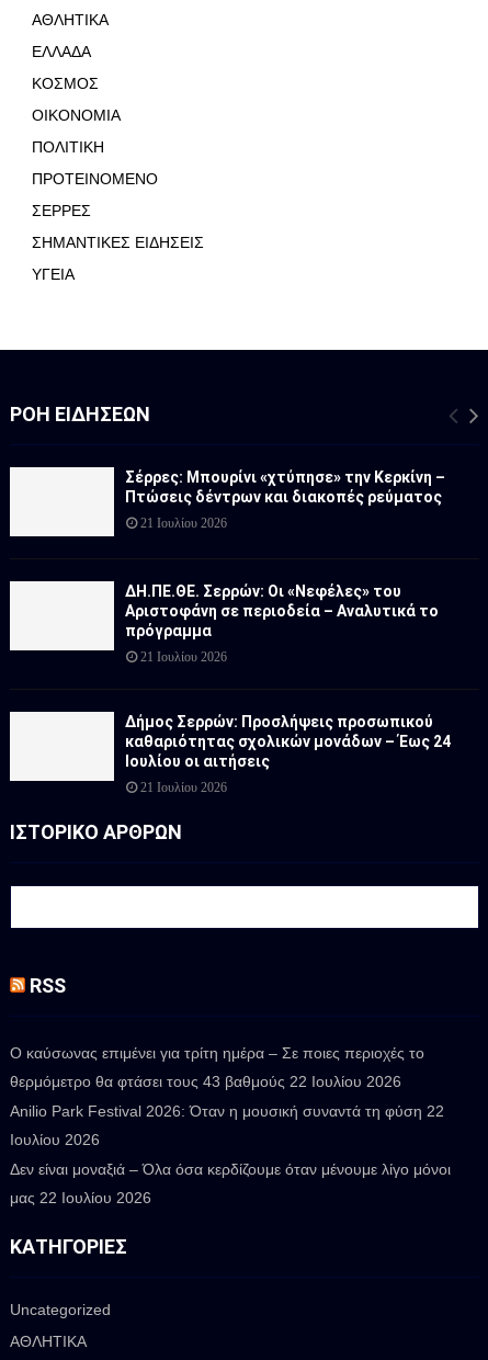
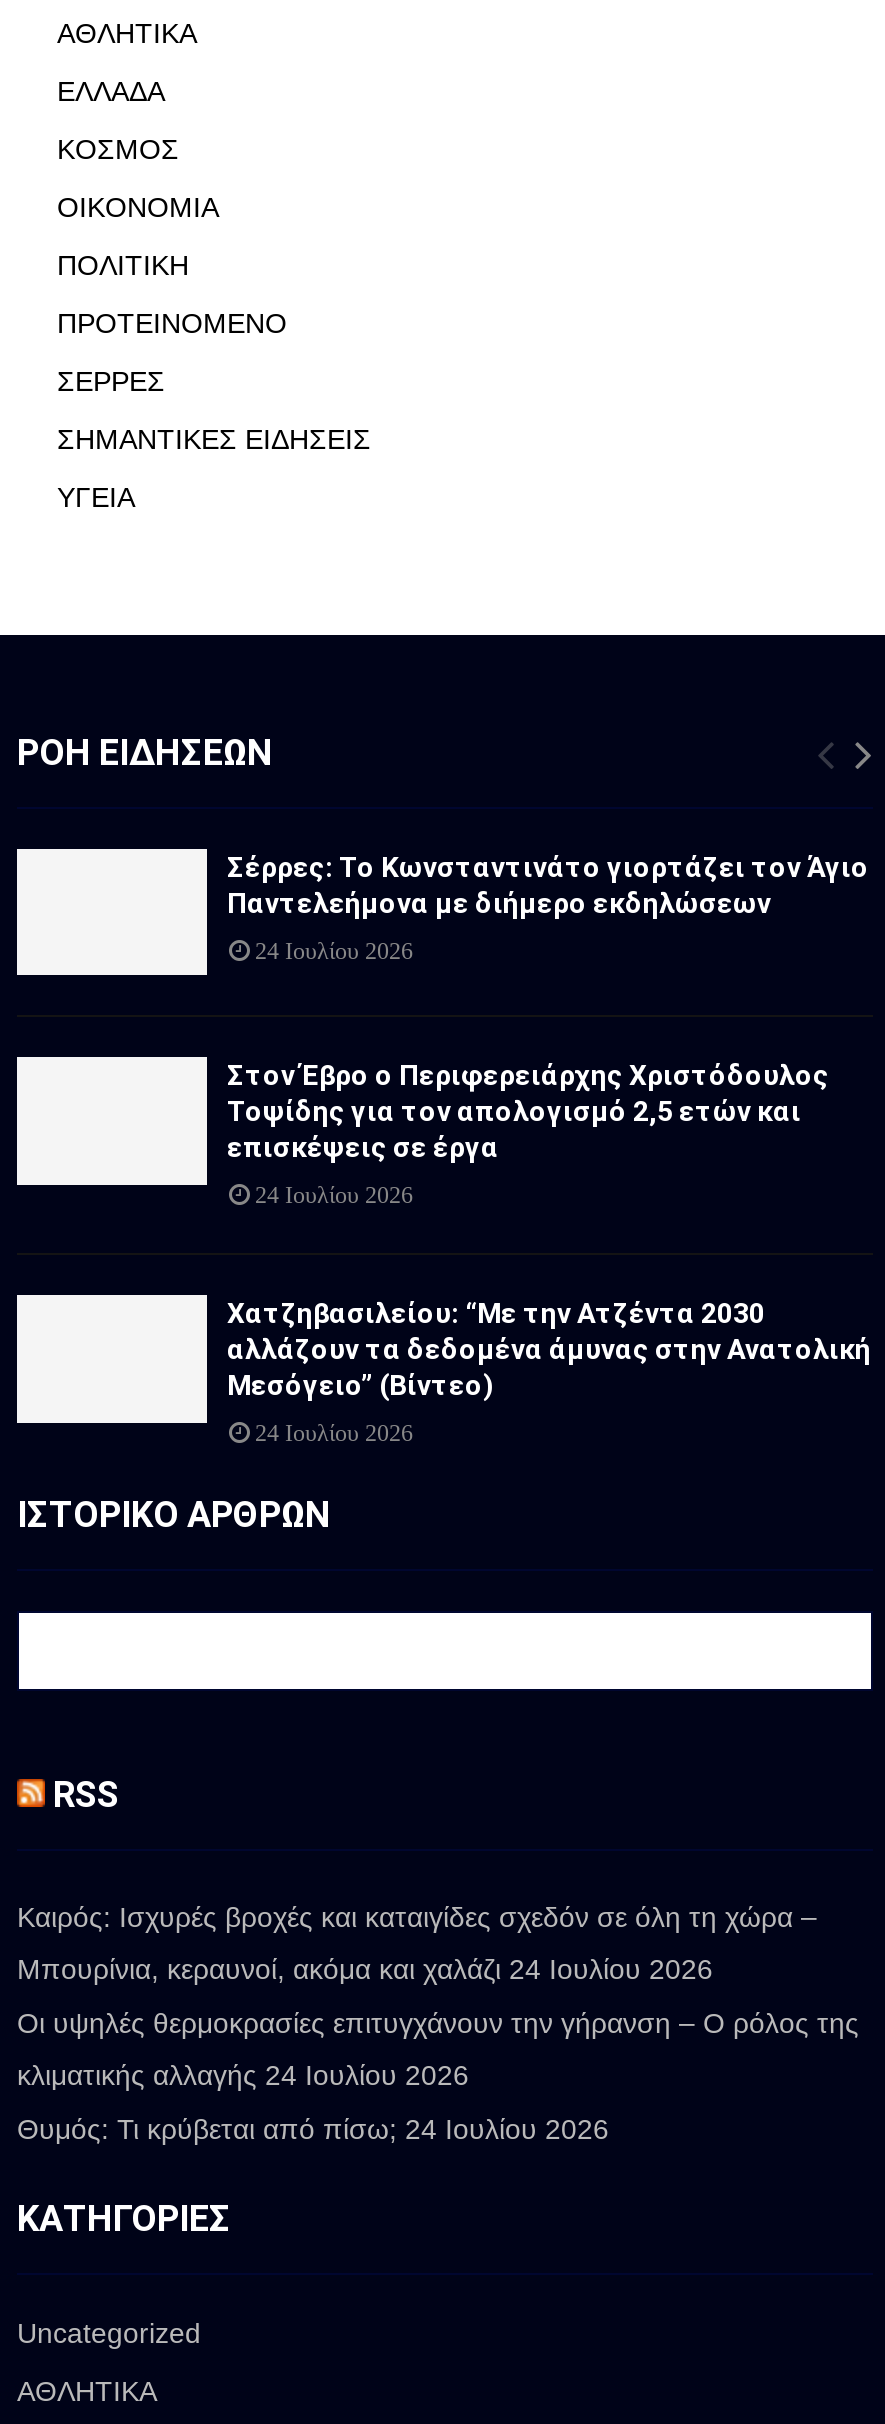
[125,468,445,505] Σέρρες: Μπουρίνι «χτύπησε» την Κερκίνη – | Πτώσεις δέντρων και διακοπές ρεύματος -> [227,851,869,919] Σέρρες: Το Κωνσταντινάτο γιορτάζει τον Άγιο | Παντελεήμονα με διήμερο εκδηλώσεων
[140,515,227,530] 21 Ιουλίου 2026 -> [255,937,413,965] 24 Ιουλίου 2026
[125,582,439,639] ΔΗ.ΠΕ.ΘΕ. Σερρών: Οι «Νεφέλες» του | Αριστοφάνη σε περιοδεία – Αναλυτικά το | πρόγραμμα -> [227,1060,829,1164] Στον Έβρο ο Περιφερειάρχης Χριστόδουλος | Τοψίδης για τον απολογισμό 2,5 ετών και | επισκέψεις σε έργα
[140,649,227,665] 21 Ιουλίου 2026 -> [255,1182,413,1210] 24 Ιουλίου 2026
[125,713,451,770] Δήμος Σερρών: Προσλήψεις προσωπικού | καθαριότητας σχολικών μονάδων – Έως 24 | Ιουλίου οι αιτήσεις -> [227,1298,871,1402] Χατζηβασιλείου: “Με την Ατζέντα 2030 | αλλάζουν τα δεδομένα άμυνας στην Ανατολική | Μεσόγειο” (Βίντεο)
[140,780,227,795] 21 Ιουλίου 2026 -> [255,1420,413,1448] 24 Ιουλίου 2026
[10,1044,451,1206] Ο καύσωνας επιμένει για τρίτη ημέρα – Σε ποιες περιοχές το | θερμόμετρο θα φτάσει τους 43 βαθμούς 22 Ιουλίου 2026 | Anilio Park Festival 2026: Όταν η μουσική συναντά τη φύση 22 | Ιουλίου 2026 | Δεν είναι μοναξιά – Όλα όσα κερδίζουμε όταν μένουμε λίγο μόνοι | μας 22 Ιουλίου 2026 -> [17,1902,859,2146] Καιρός: Ισχυρές βροχές και καταιγίδες σχεδόν σε όλη τη χώρα – | Μπουρίνια, κεραυνοί, ακόμα και χαλάζι 24 Ιουλίου 2026 | Οι υψηλές θερμοκρασίες επιτυγχάνουν την γήρανση – Ο ρόλος της | κλιματικής αλλαγής 24 Ιουλίου 2026 | Θυμός: Τι κρύβεται από πίσω; 24 Ιουλίου 2026

